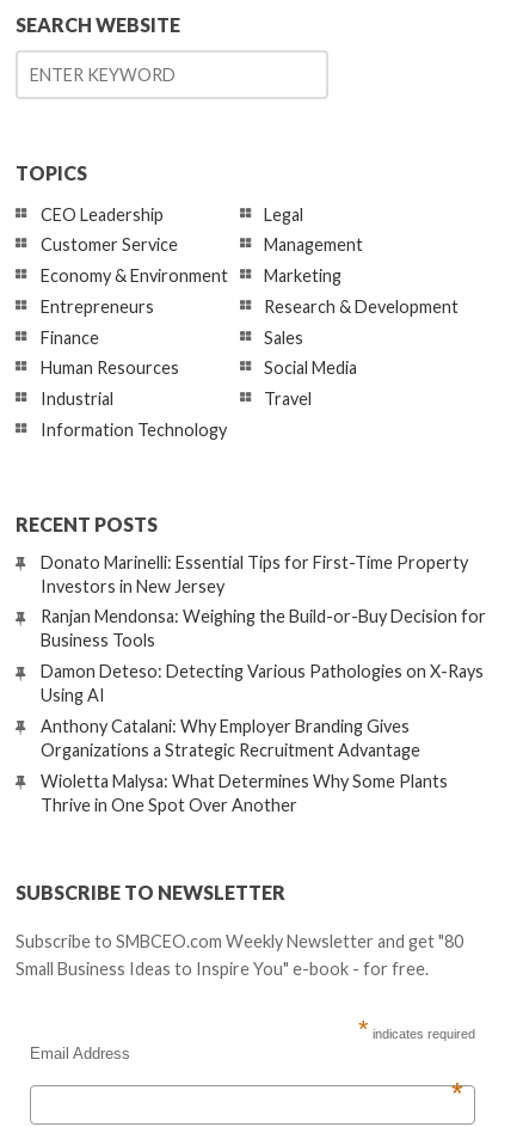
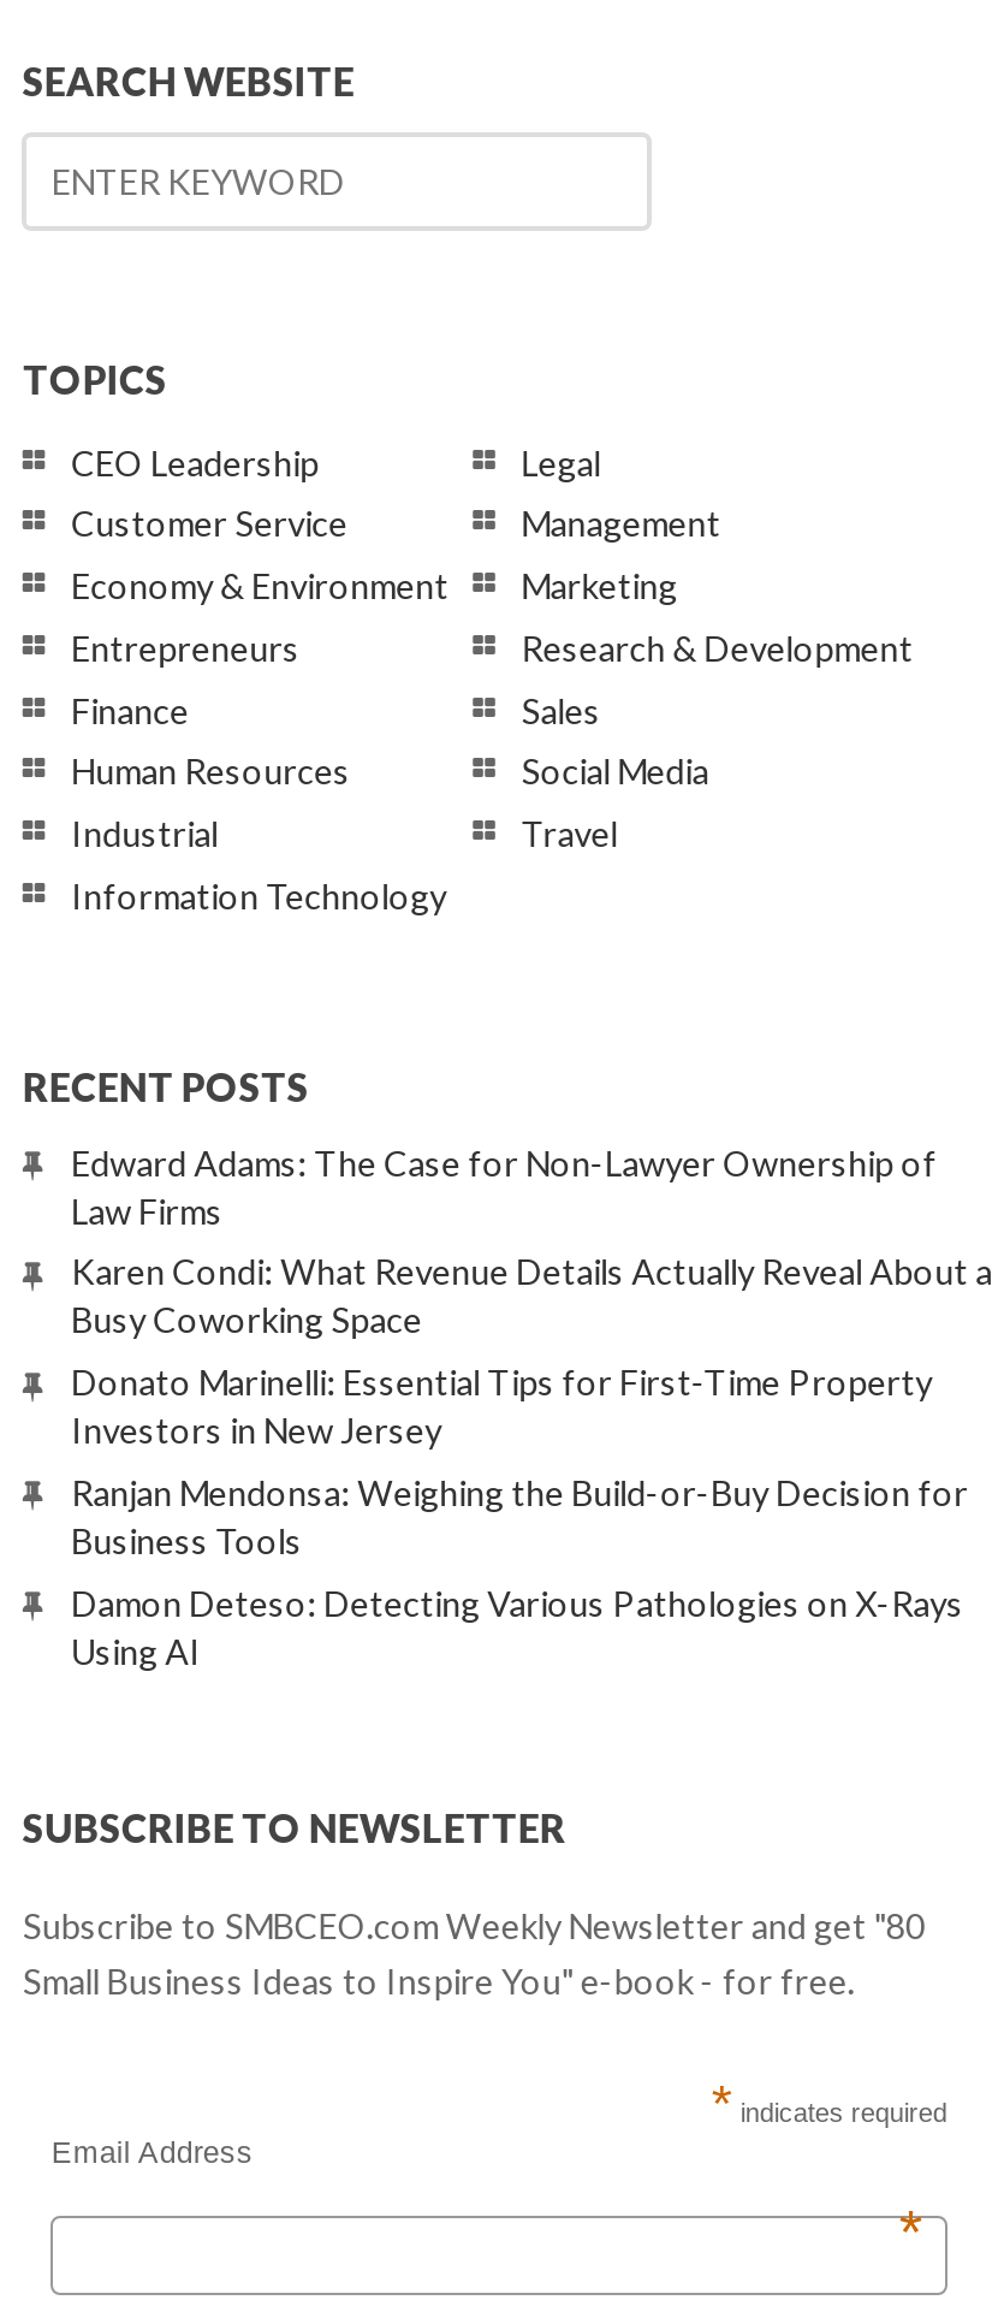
none -> [71,1142,992,1341] Edward Adams: The Case for Non-Lawyer Ownership of | Law Firms | Karen Condi: What Revenue Details Actually Reveal About a | Busy Coworking Space
moved [40,552,486,705] -> [71,1362,968,1671]: Donato Marinelli: Essential Tips for First-Time Property | Investors in New Jersey | Ranjan Mendonsa: Weighing the Build-or-Buy Decision for | Business Tools | Damon Deteso: Detecting Various Pathologies on X-Rays | Using AI
[40,716,447,814] Anthony Catalani: Why Employer Branding Gives | Organizations a Strategic Recruitment Advantage | Wioletta Malysa: What Determines Why Some Plants | Thrive in One Spot Over Another -> none

